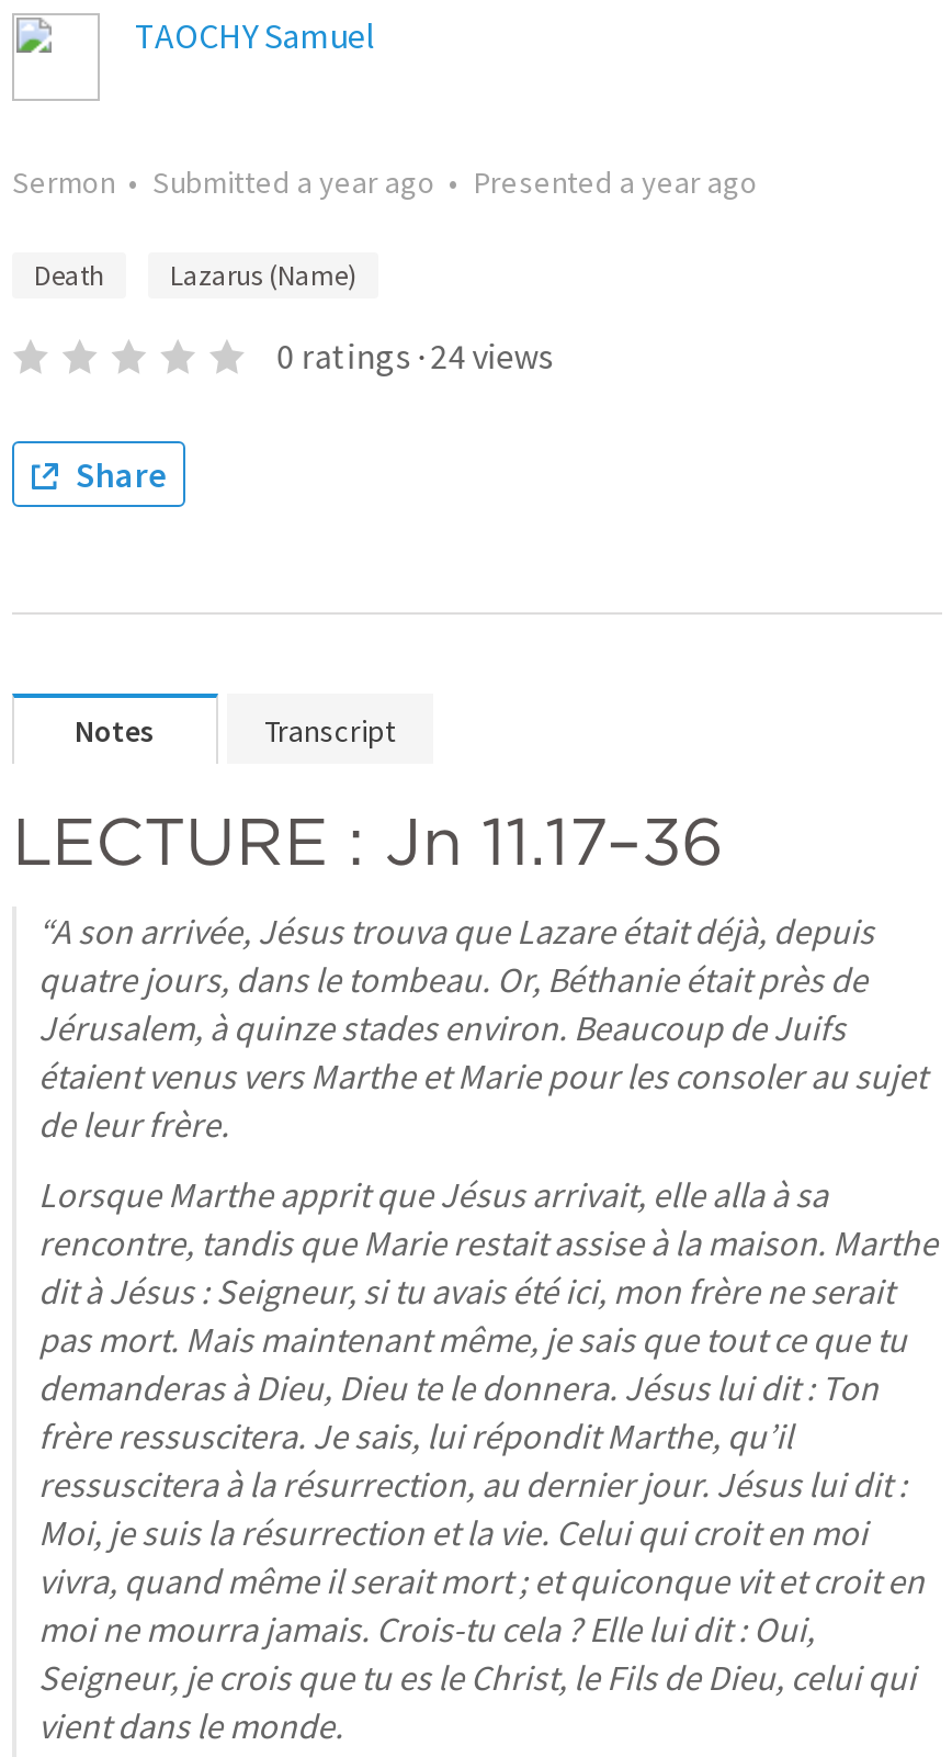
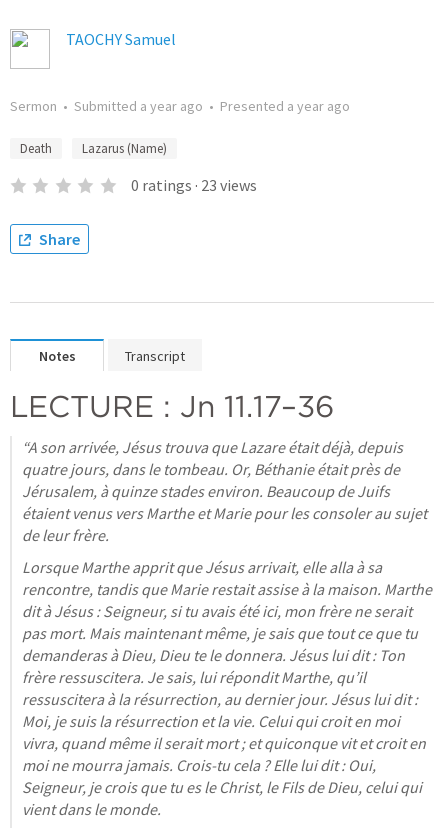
[277,334,553,378] 0 ratings · 24 views -> [131,175,257,195] 0 ratings · 23 views

